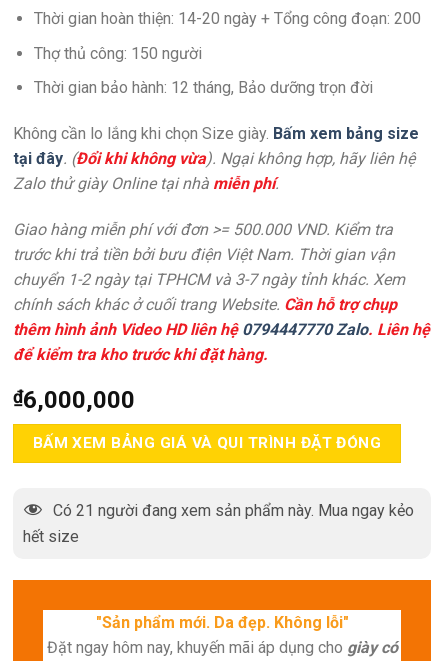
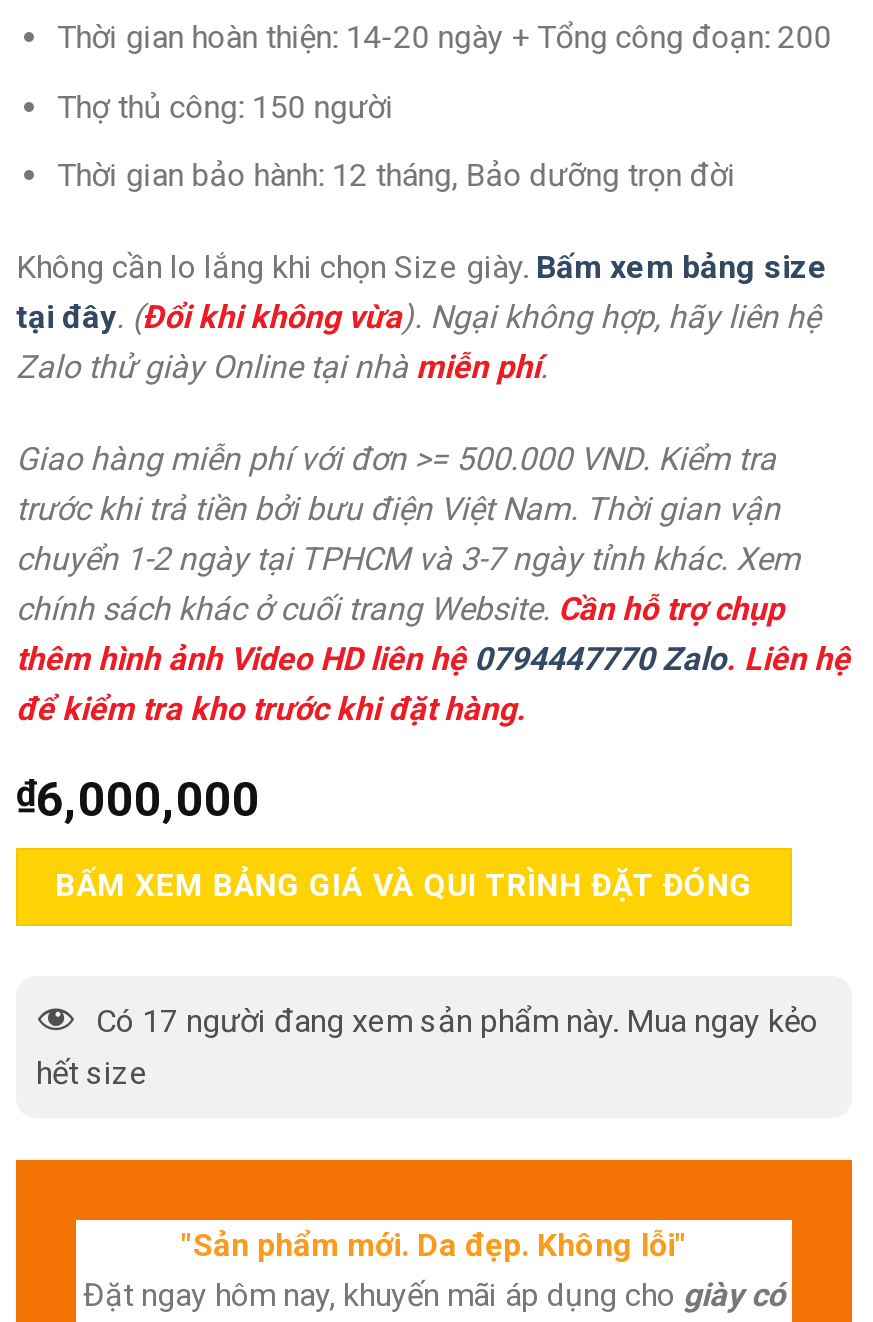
[53,501,414,520] Có 21 người đang xem sản phẩm này. Mua ngay kẻo -> [96,1002,818,1040] Có 17 người đang xem sản phẩm này. Mua ngay kẻo

